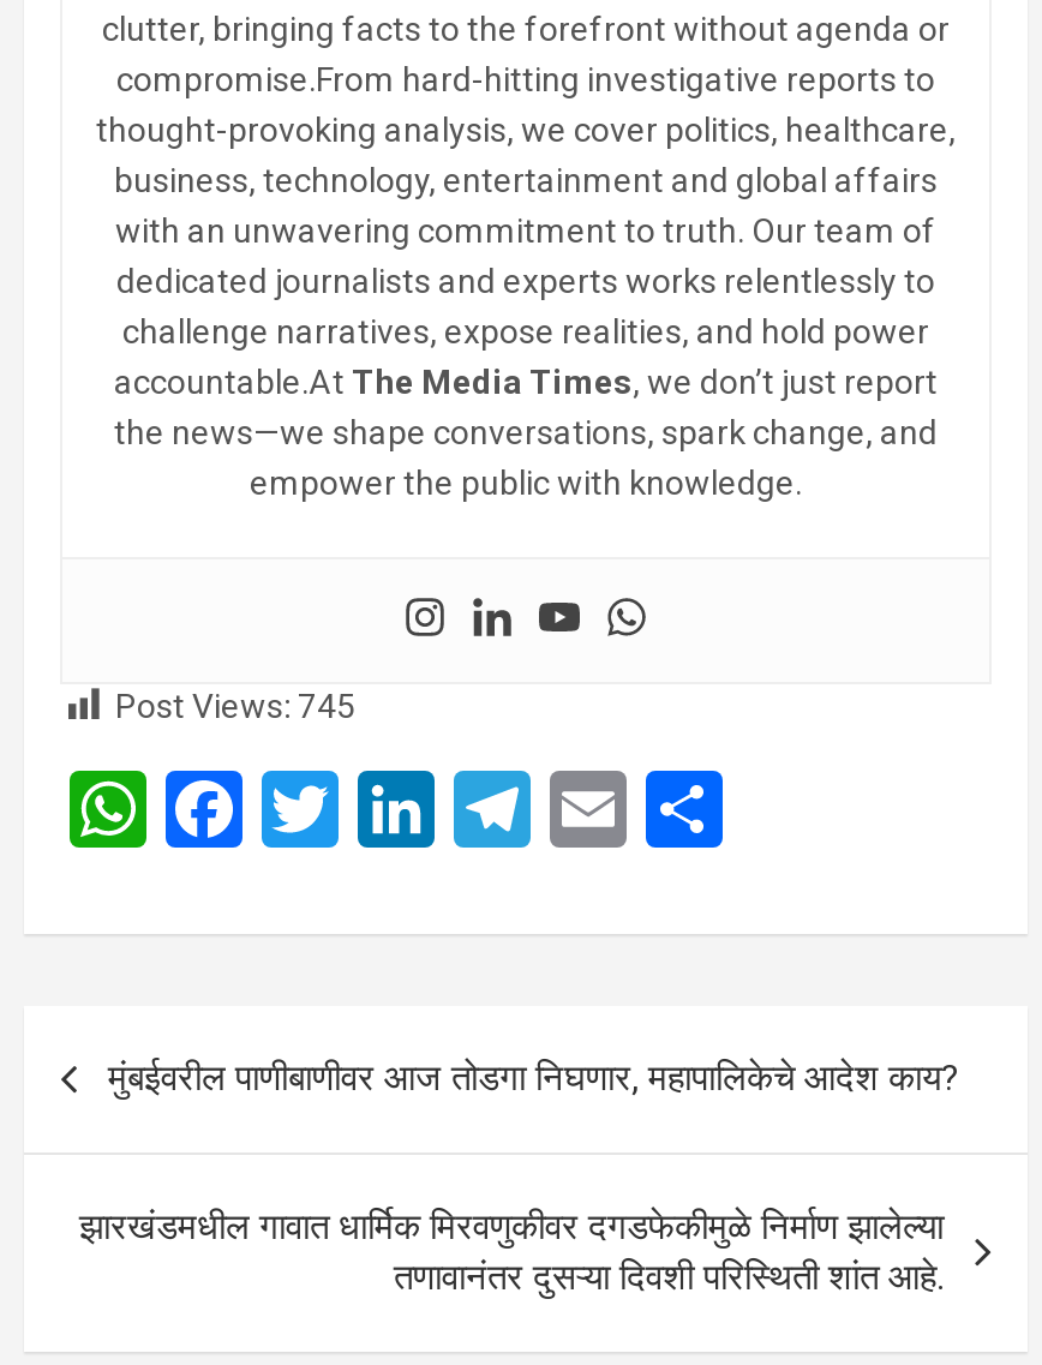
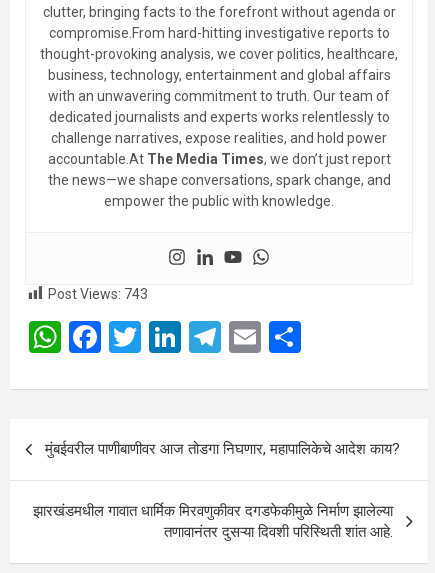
[115,686,355,725] Post Views: 745 -> [48,286,148,302] Post Views: 743

